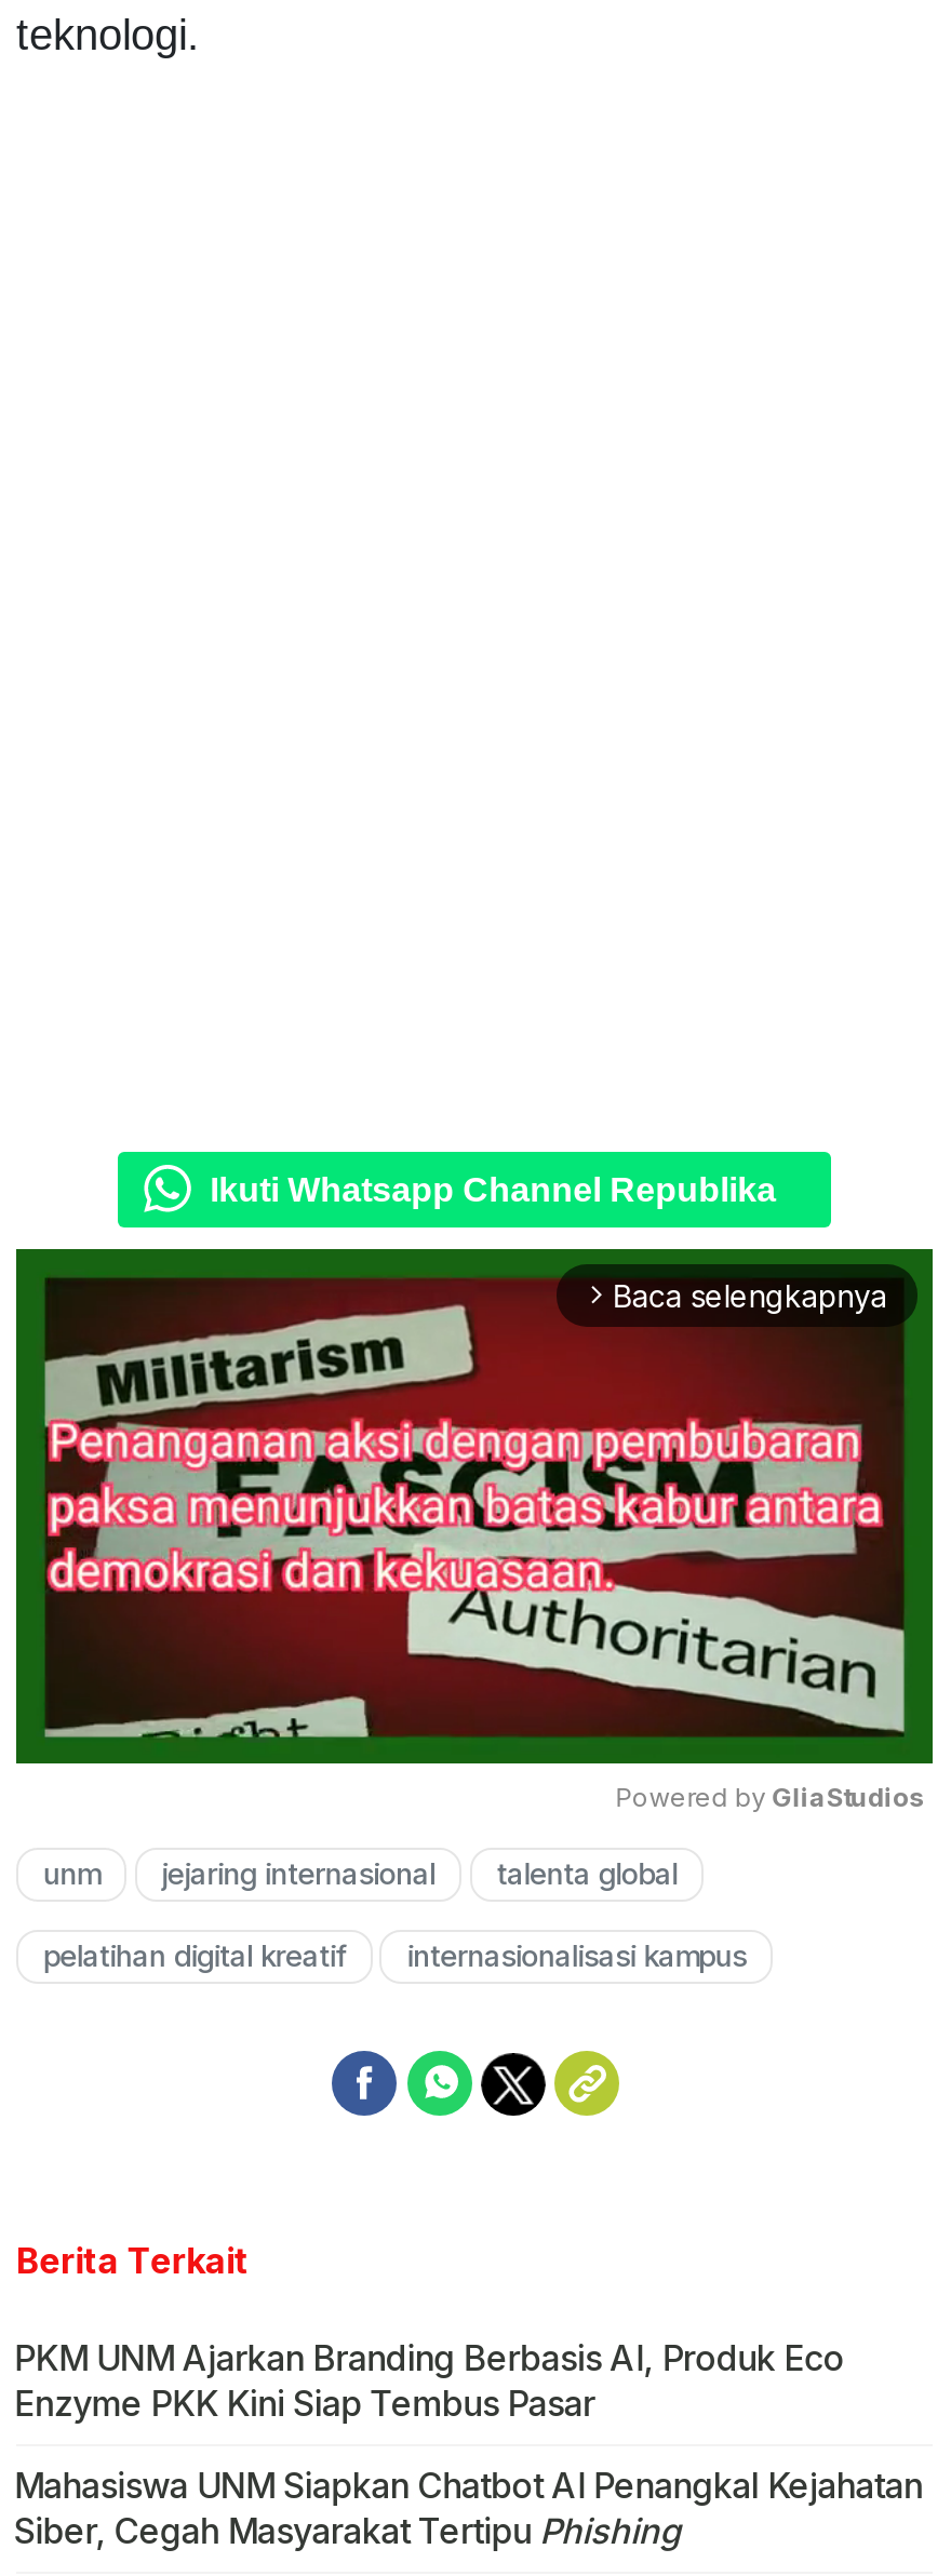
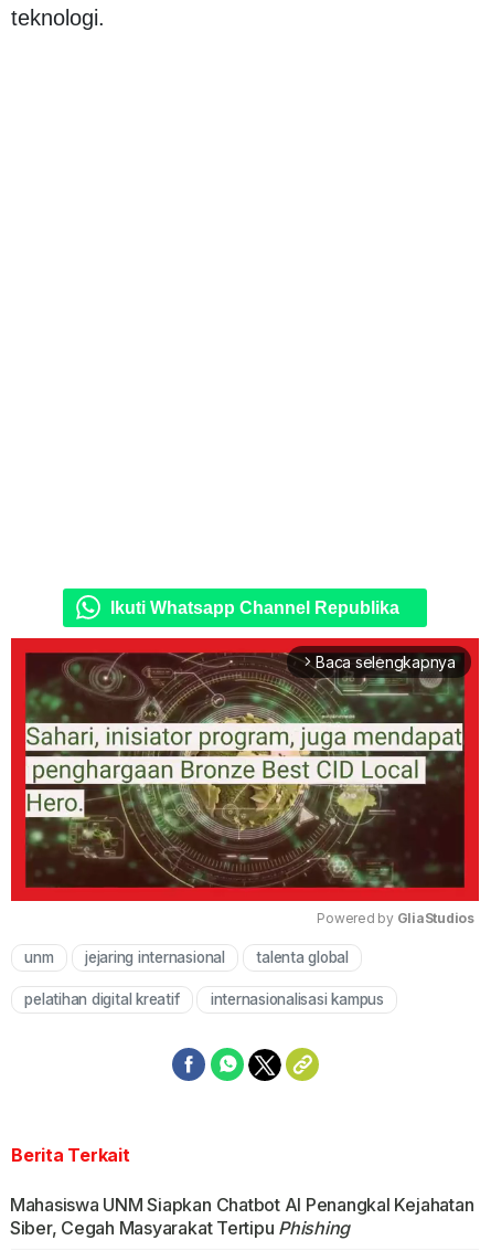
[14,1247,935,1766] [image] -> [10,637,480,902] [image]
[14,2337,845,2425] PKM UNM Ajarkan Branding Berbasis AI, Produk Eco | Enzyme PKK Kini Siap Tembus Pasar -> none

